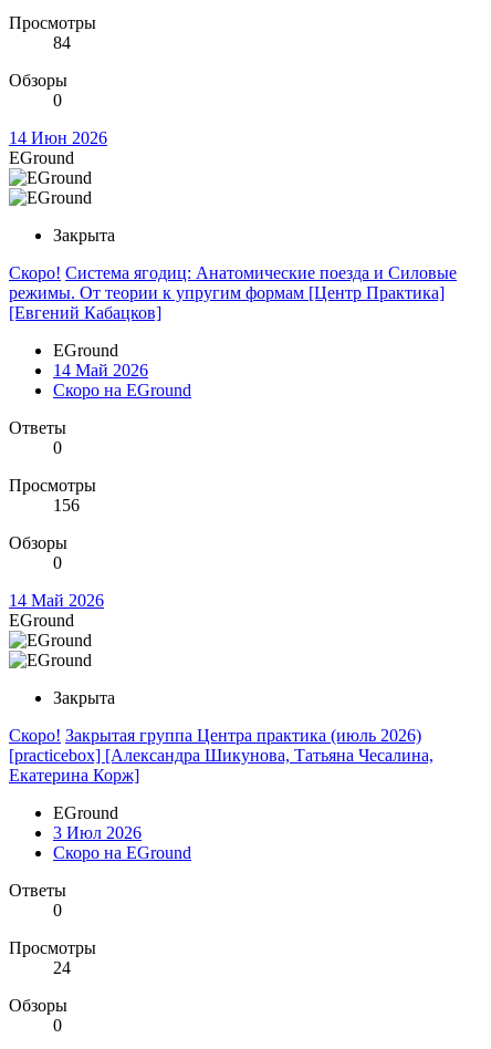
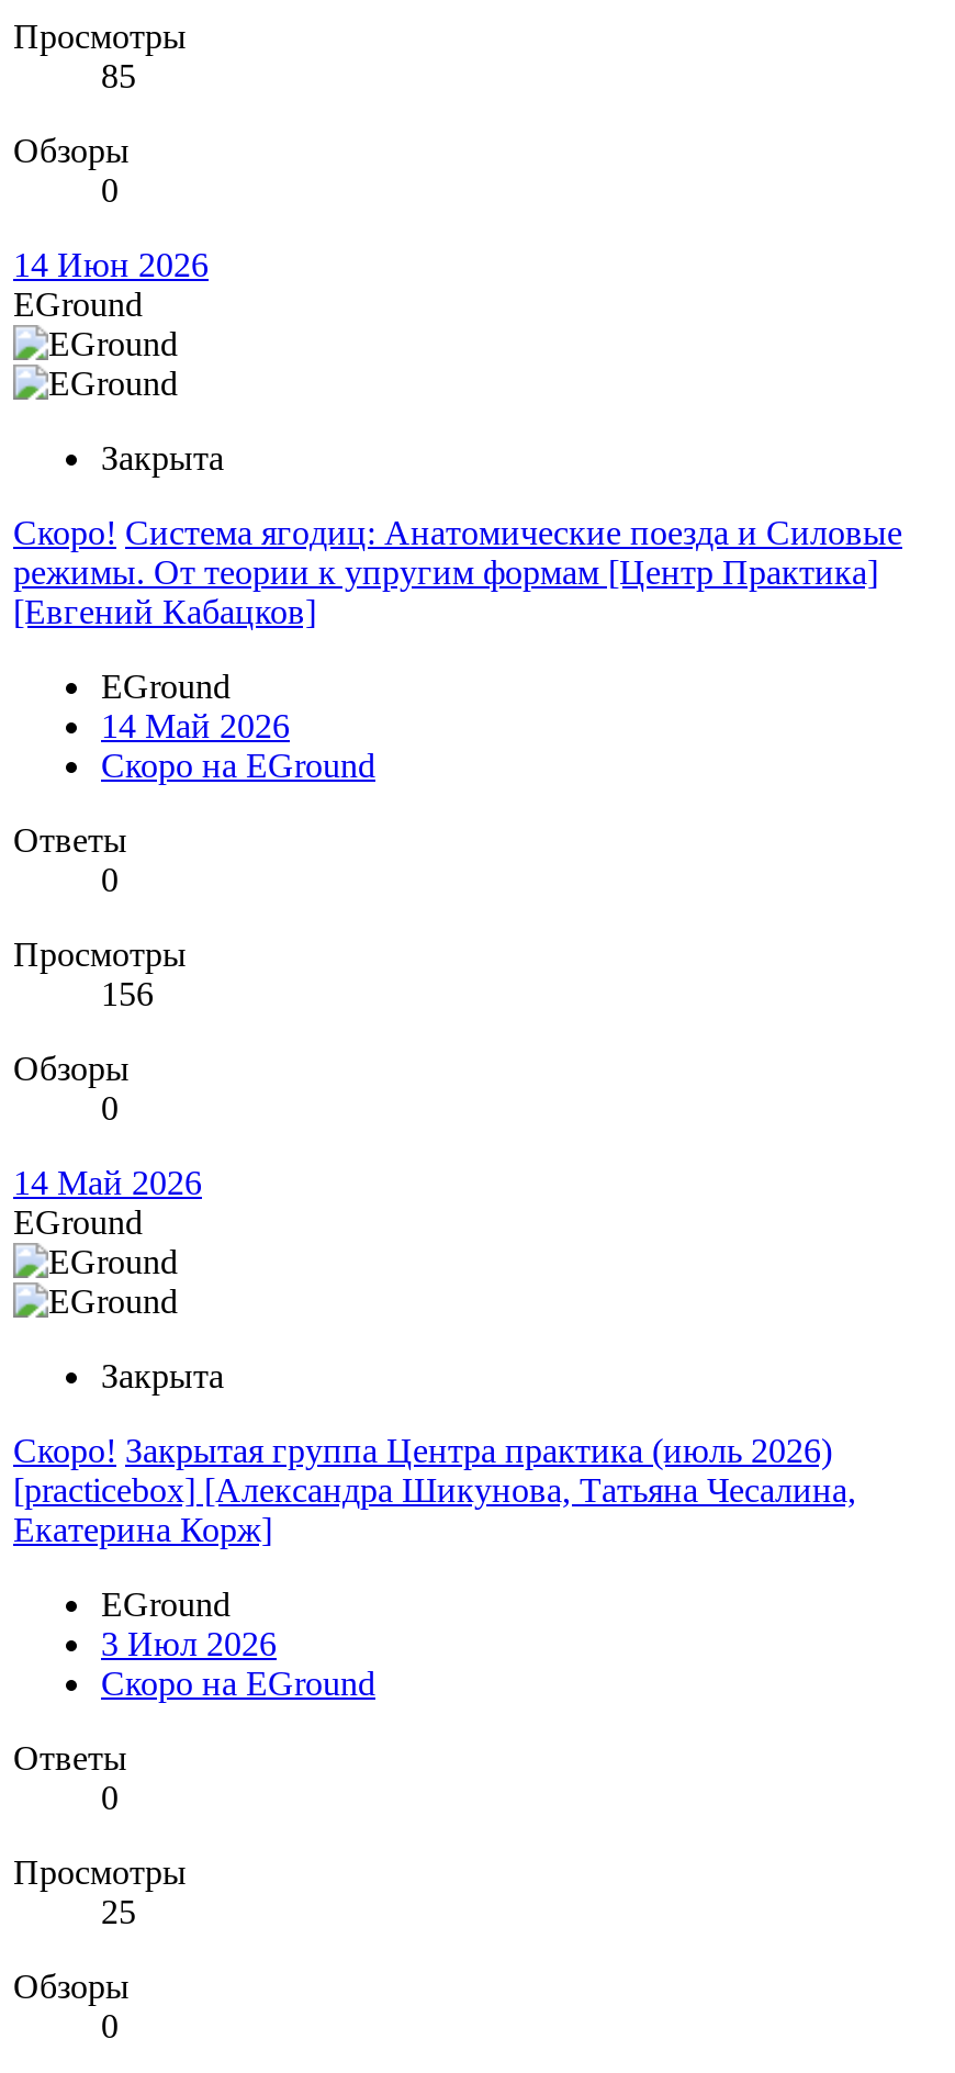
[53,34,71,52] 84 -> [101,58,136,95] 85
[53,959,71,977] 24 -> [101,1894,136,1931] 25

